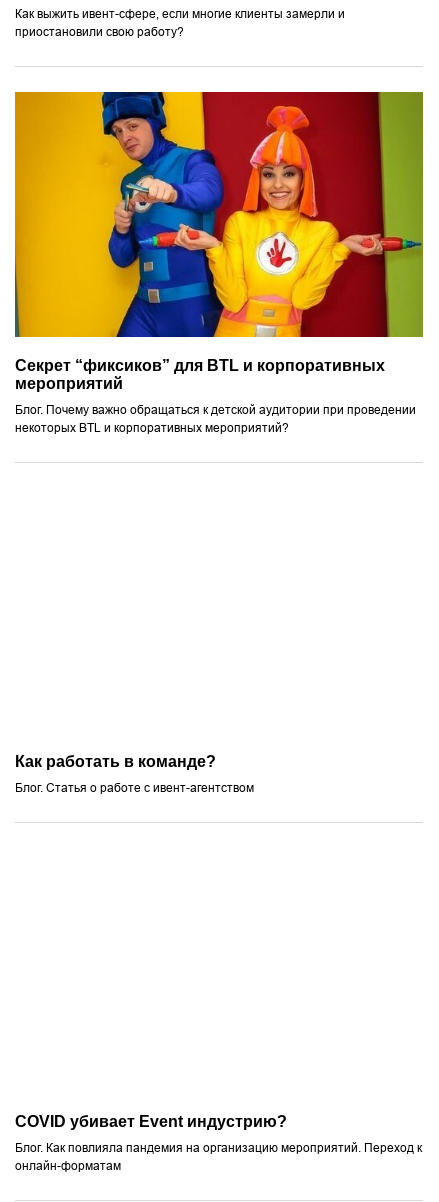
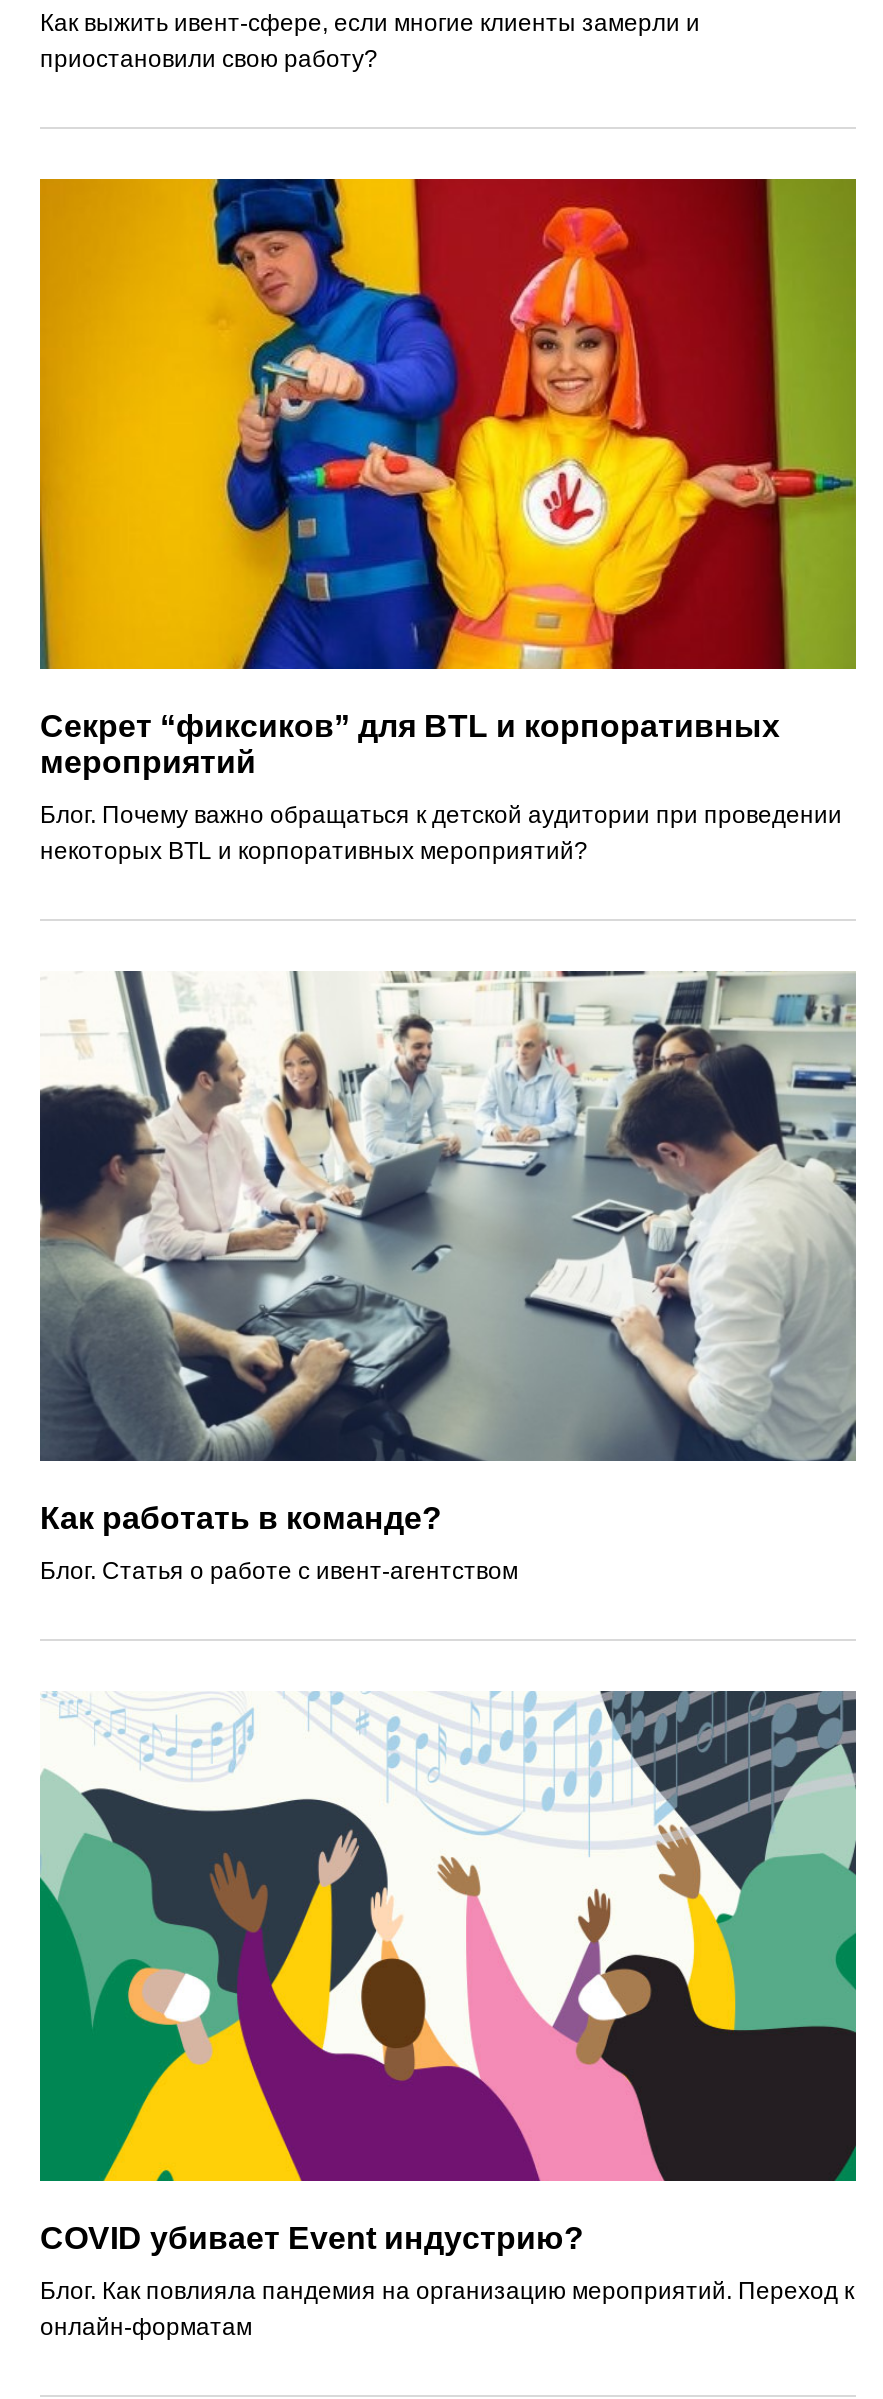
none -> [38,969,858,1463] [image]
none -> [38,1689,858,2183] [image]

